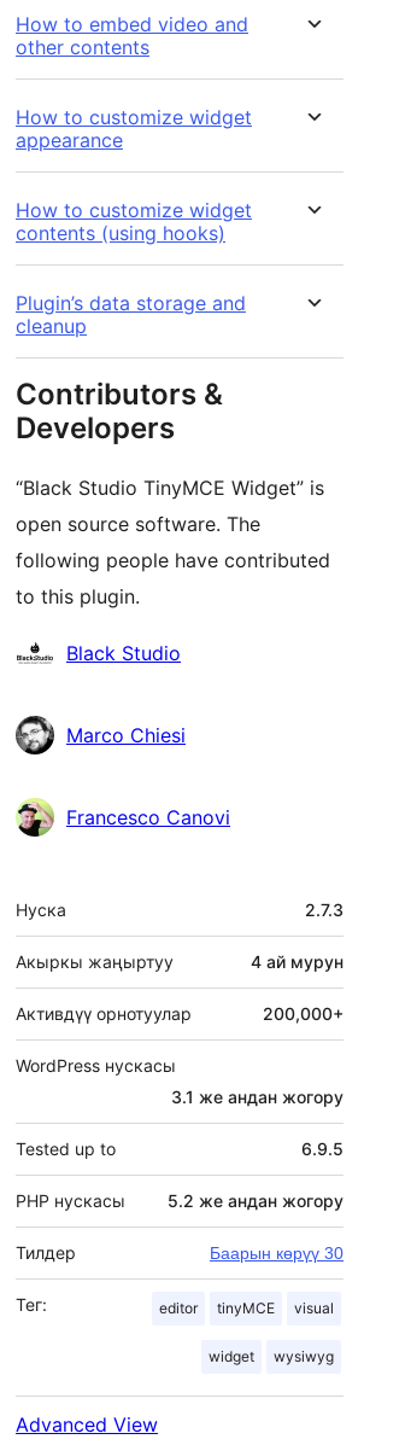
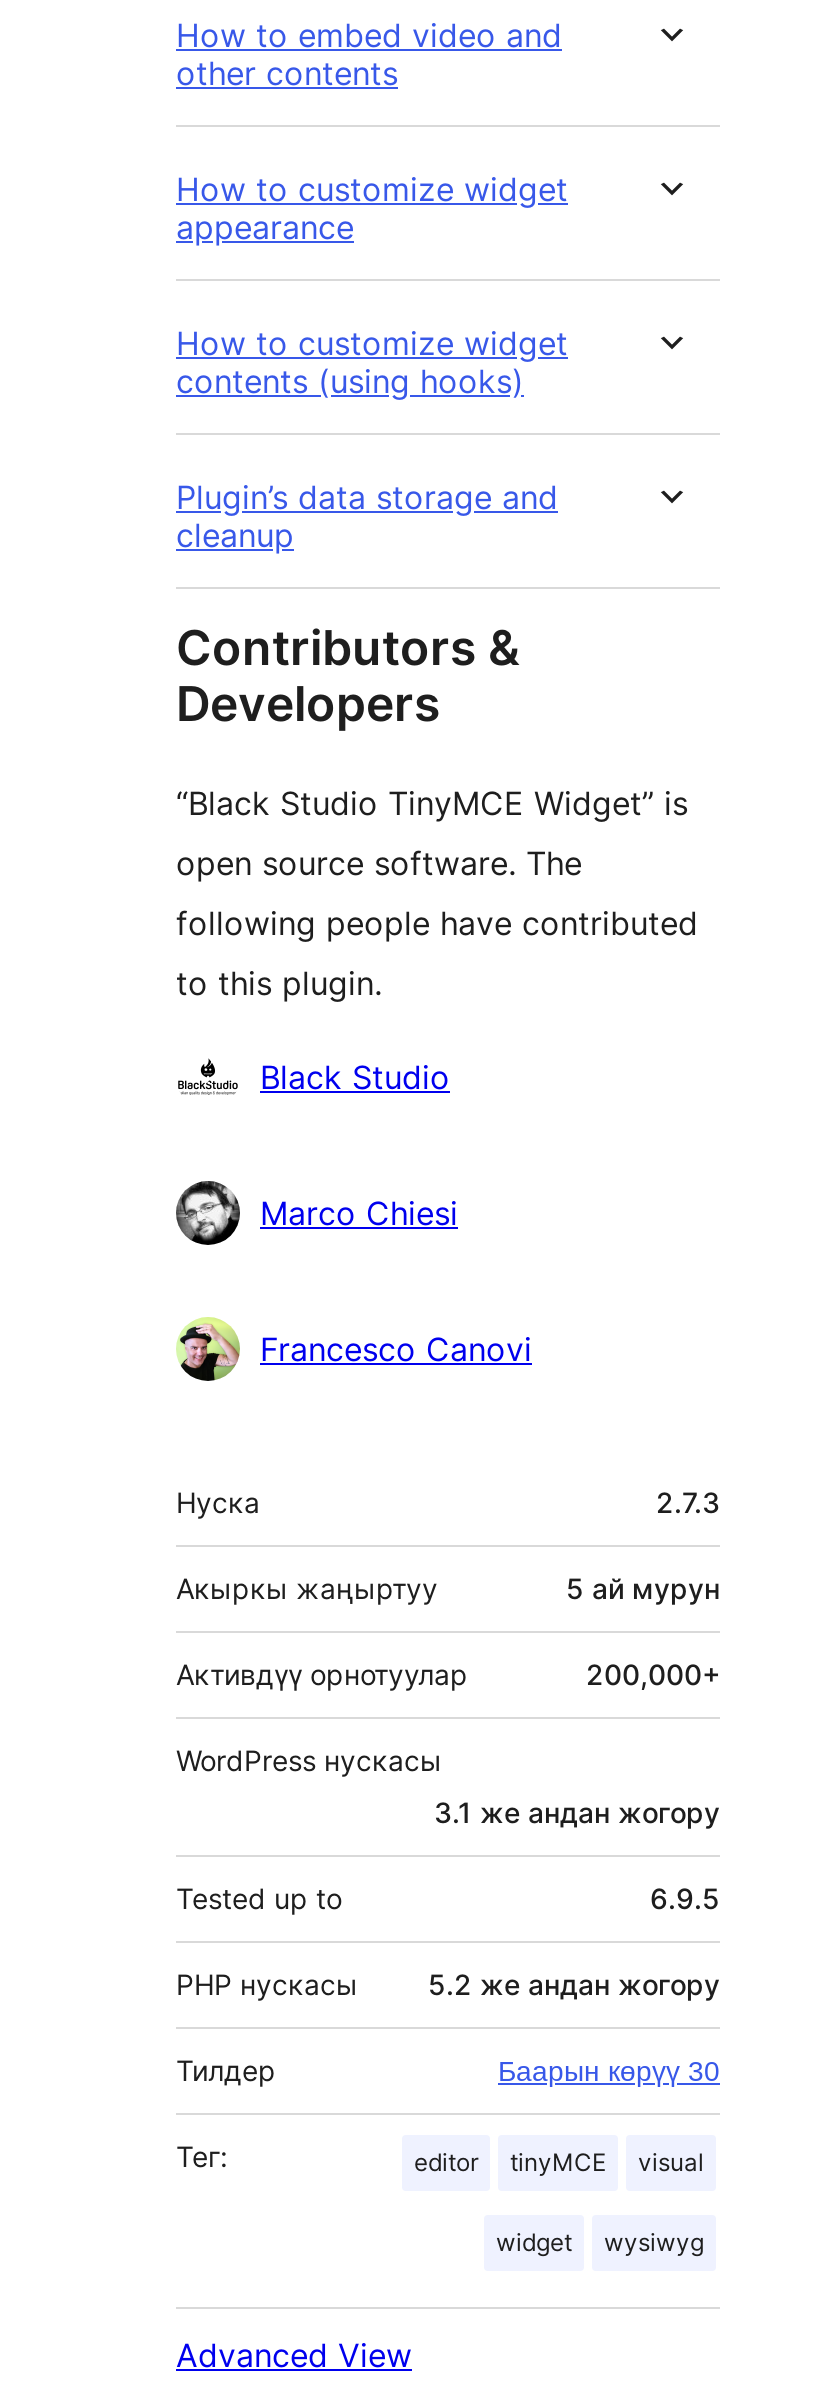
[251,951,344,972] 4 ай мурун -> [566,1571,720,1605] 5 ай мурун

